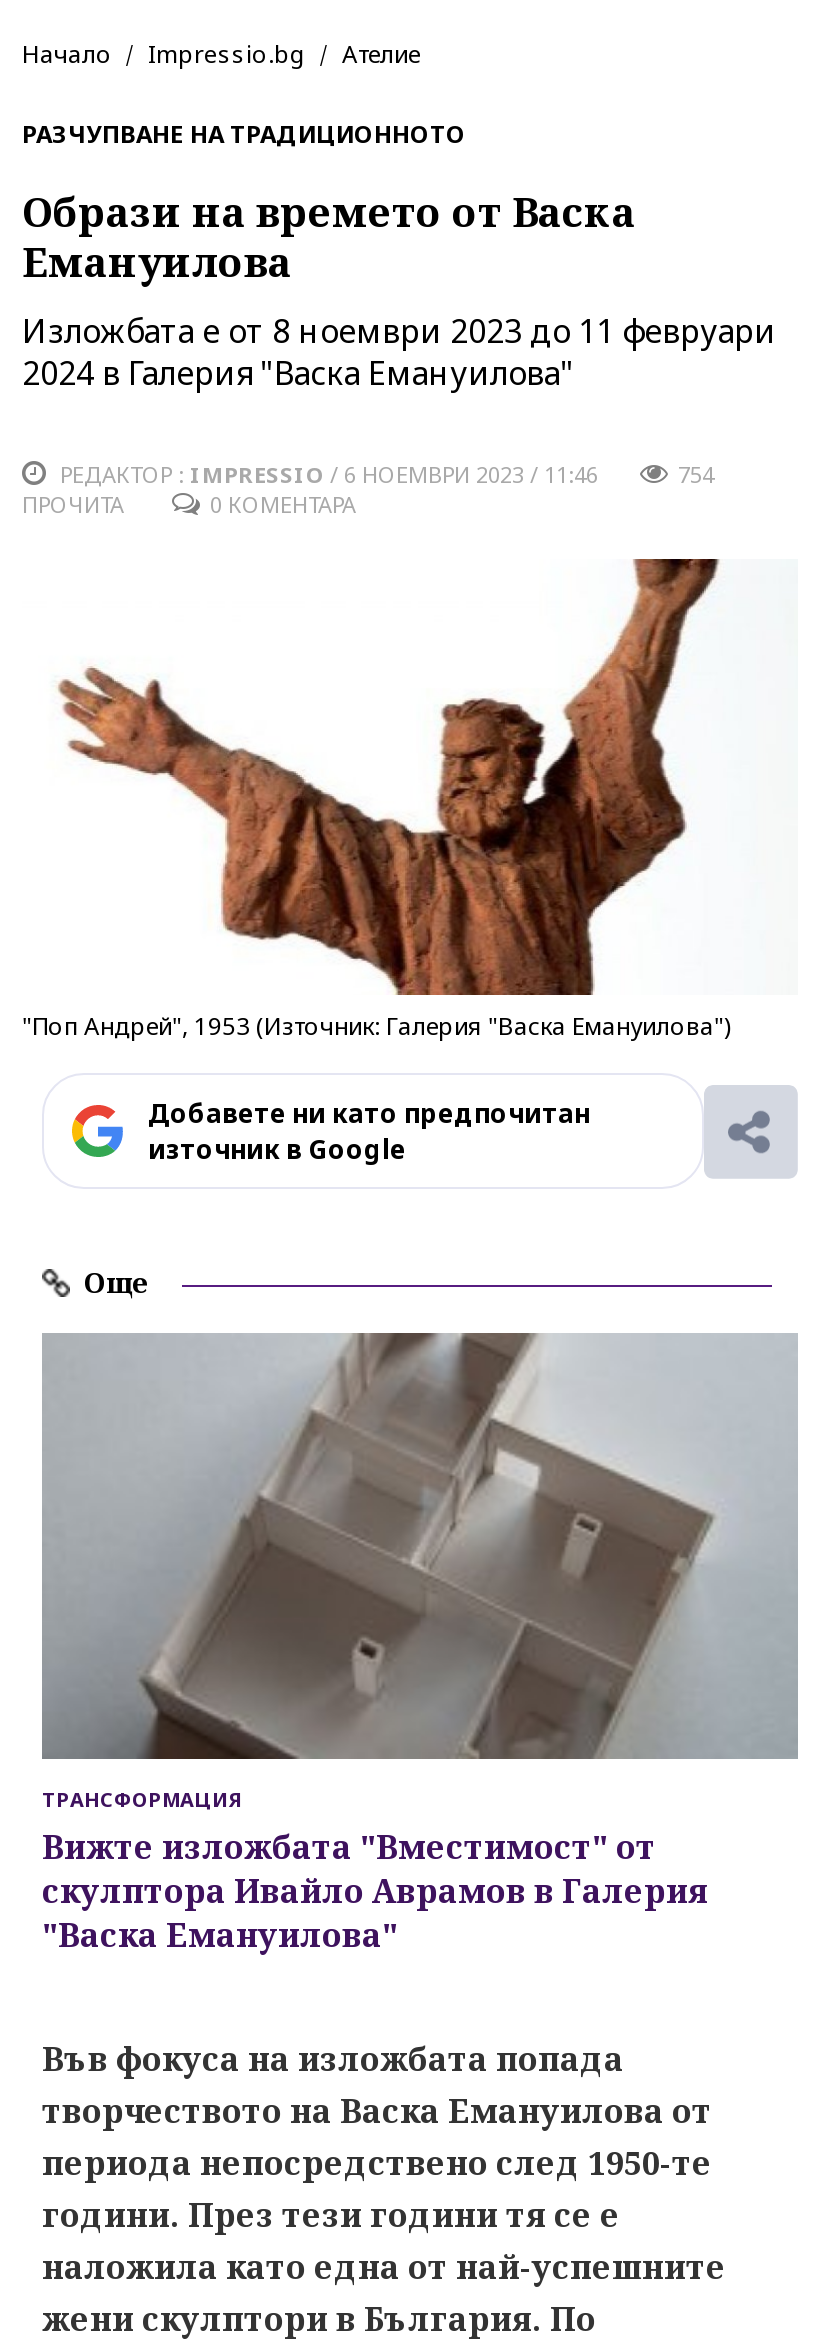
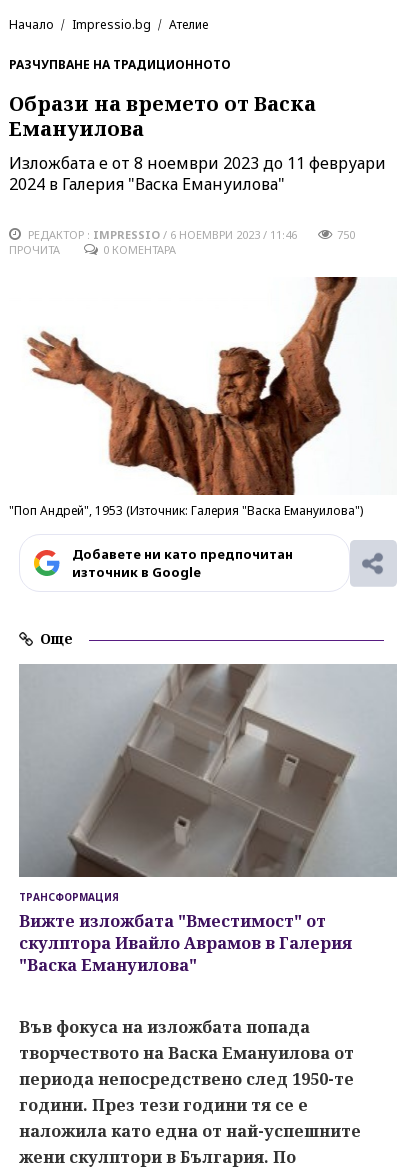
[678,459,714,489] 754 -> [337,227,355,242] 750

